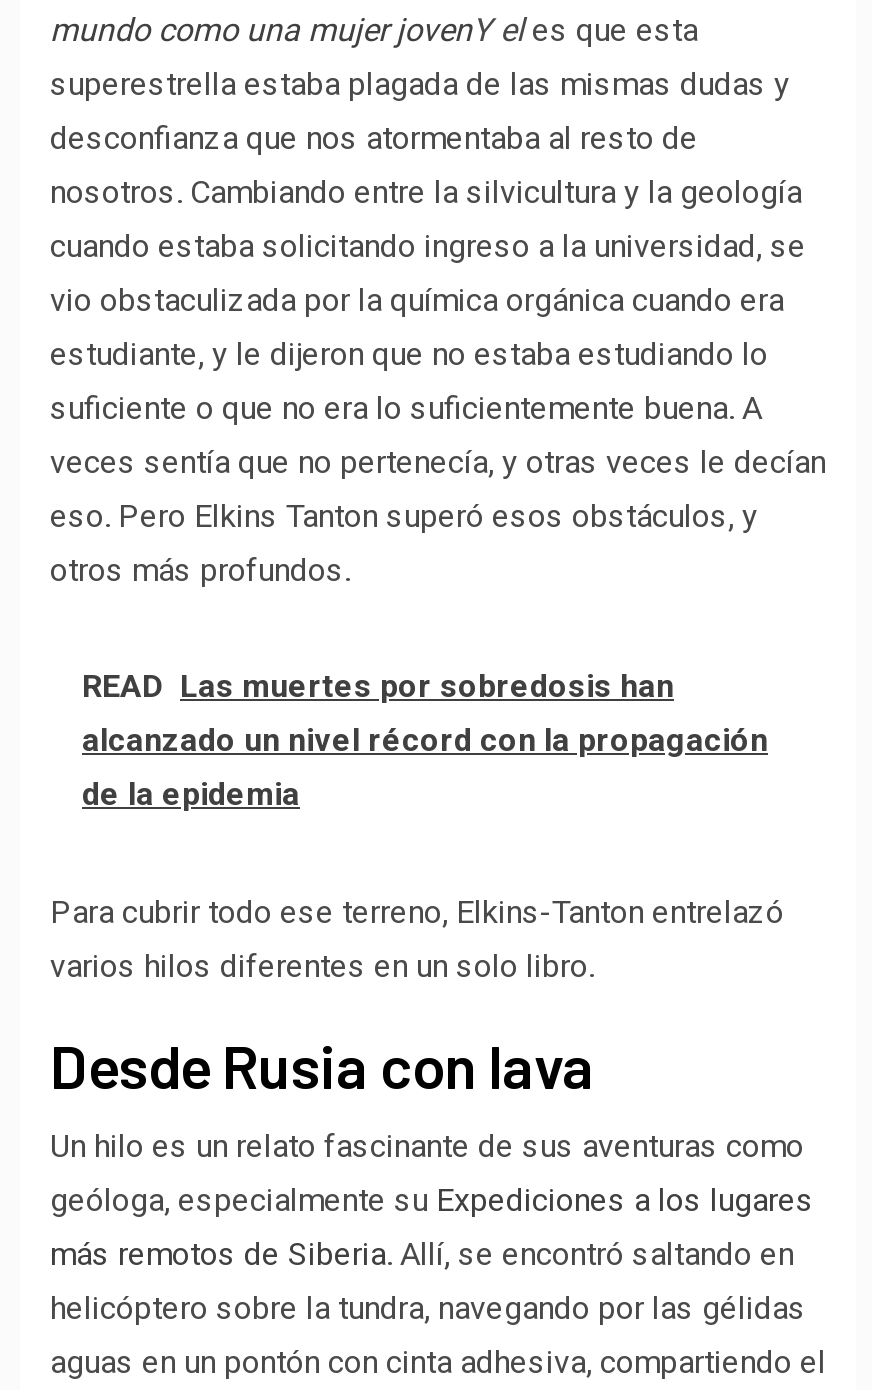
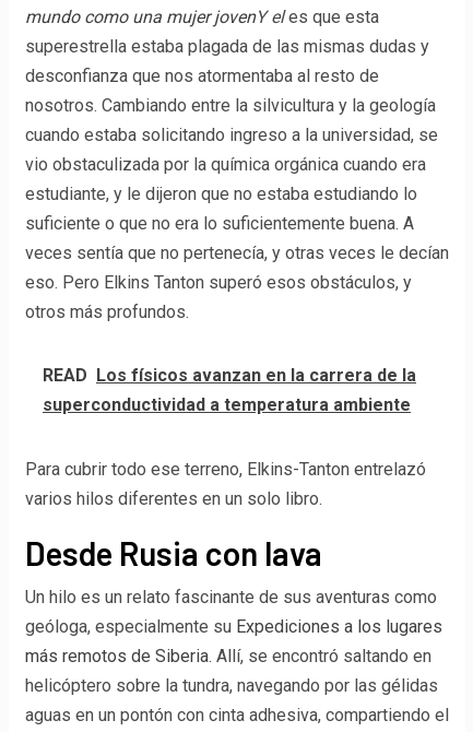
[82,667,768,813] READ Las muertes por sobredosis han | alcanzado un nivel récord con la propagación | de la epidemia -> [43,365,416,415] READ Los físicos avanzan en la carrera de la | superconductividad a temperatura ambiente

